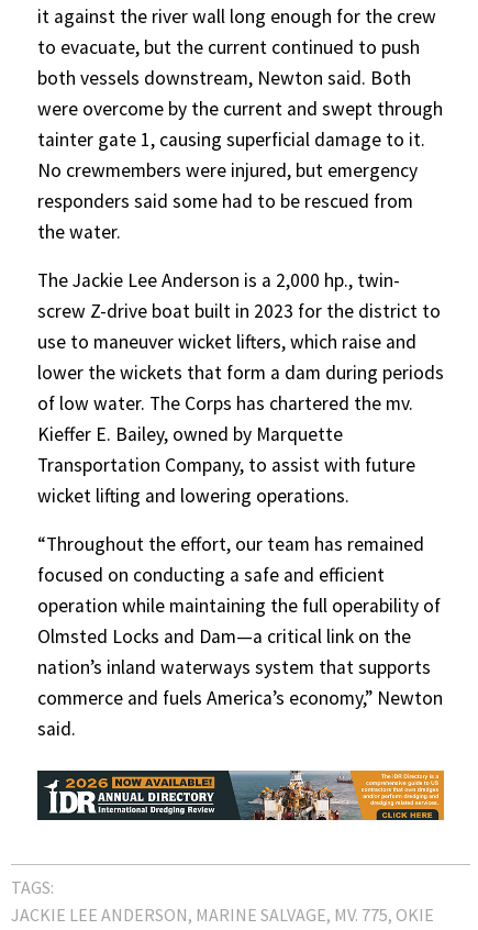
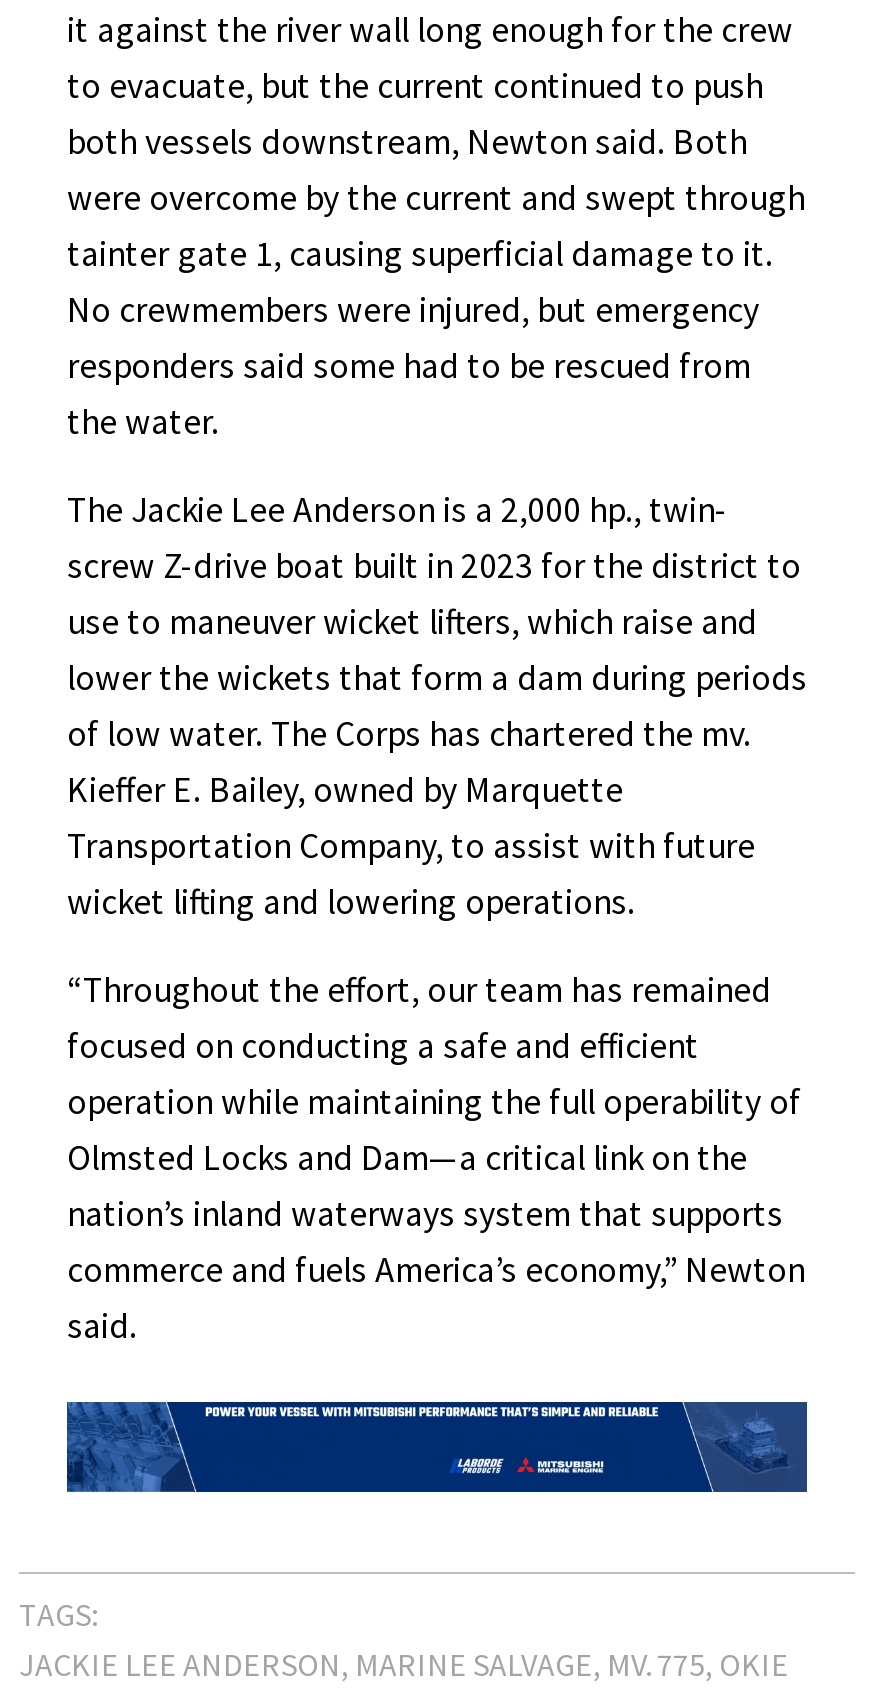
[36,770,445,821] [image] -> [65,1400,809,1494] [image]

